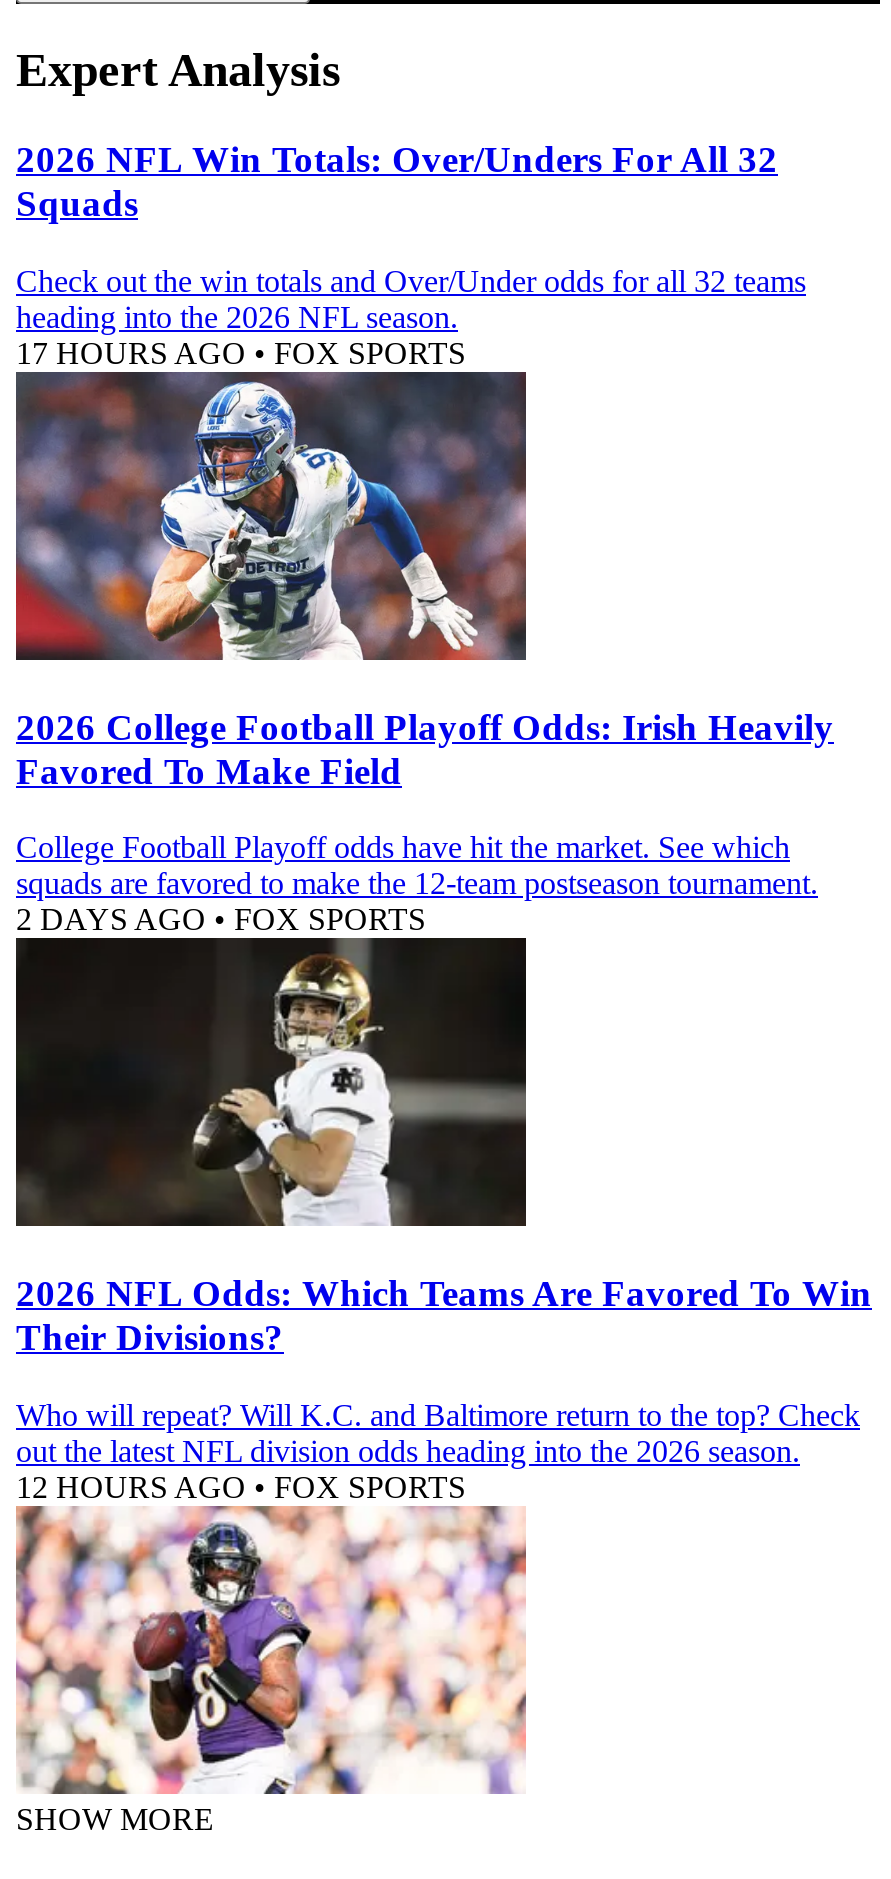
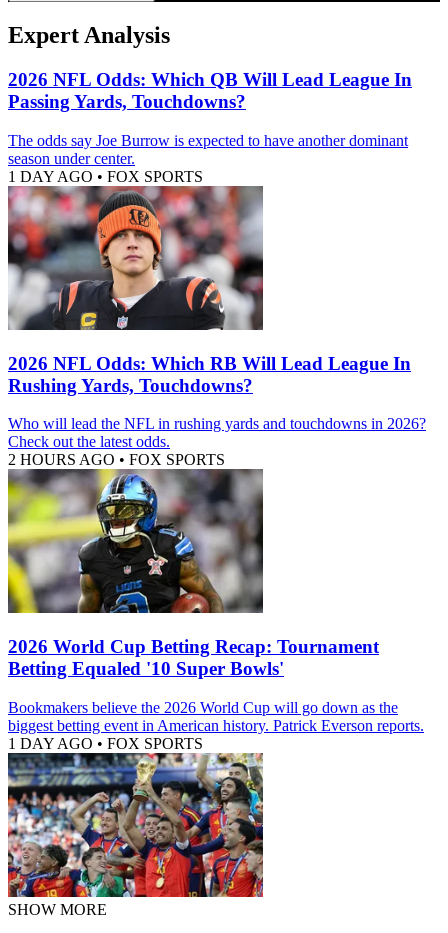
[16,138,778,224] 2026 NFL Win Totals: Over/Unders For All 32 | Squads -> [8,69,412,112] 2026 NFL Odds: Which QB Will Lead League In | Passing Yards, Touchdowns?
[16,264,806,370] Check out the win totals and Over/Under odds for all 32 teams | heading into the 2026 NFL season. | 17 HOURS AGO • FOX SPORTS -> [8,132,408,185] The odds say Joe Burrow is expected to have another dominant | season under center. | 1 DAY AGO • FOX SPORTS
[14,374,834,791] [image] | 2026 College Football Playoff Odds: Irish Heavily | Favored To Make Field -> [7,186,411,396] [image] | 2026 NFL Odds: Which RB Will Lead League In | Rushing Yards, Touchdowns?
[16,831,818,937] College Football Playoff odds have hit the market. See which | squads are favored to make the 12-team postseason tournament. | 2 DAYS AGO • FOX SPORTS -> [8,415,426,468] Who will lead the NFL in rushing yards and touchdowns in 2026? | Check out the latest odds. | 2 HOURS AGO • FOX SPORTS
[14,938,872,1358] [image] | 2026 NFL Odds: Which Teams Are Favored To Win | Their Divisions? -> [7,468,379,679] [image] | 2026 World Cup Betting Recap: Tournament | Betting Equaled '10 Super Bowls'
[16,1398,860,1504] Who will repeat? Will K.C. and Baltimore return to the top? Check | out the latest NFL division odds heading into the 2026 season. | 12 HOURS AGO • FOX SPORTS -> [8,699,424,752] Bookmakers believe the 2026 World Cup will go down as the | biggest betting event in American history. Patrick Everson reports. | 1 DAY AGO • FOX SPORTS
[16,1508,526,1796] [image] -> [7,752,264,898] [image]

